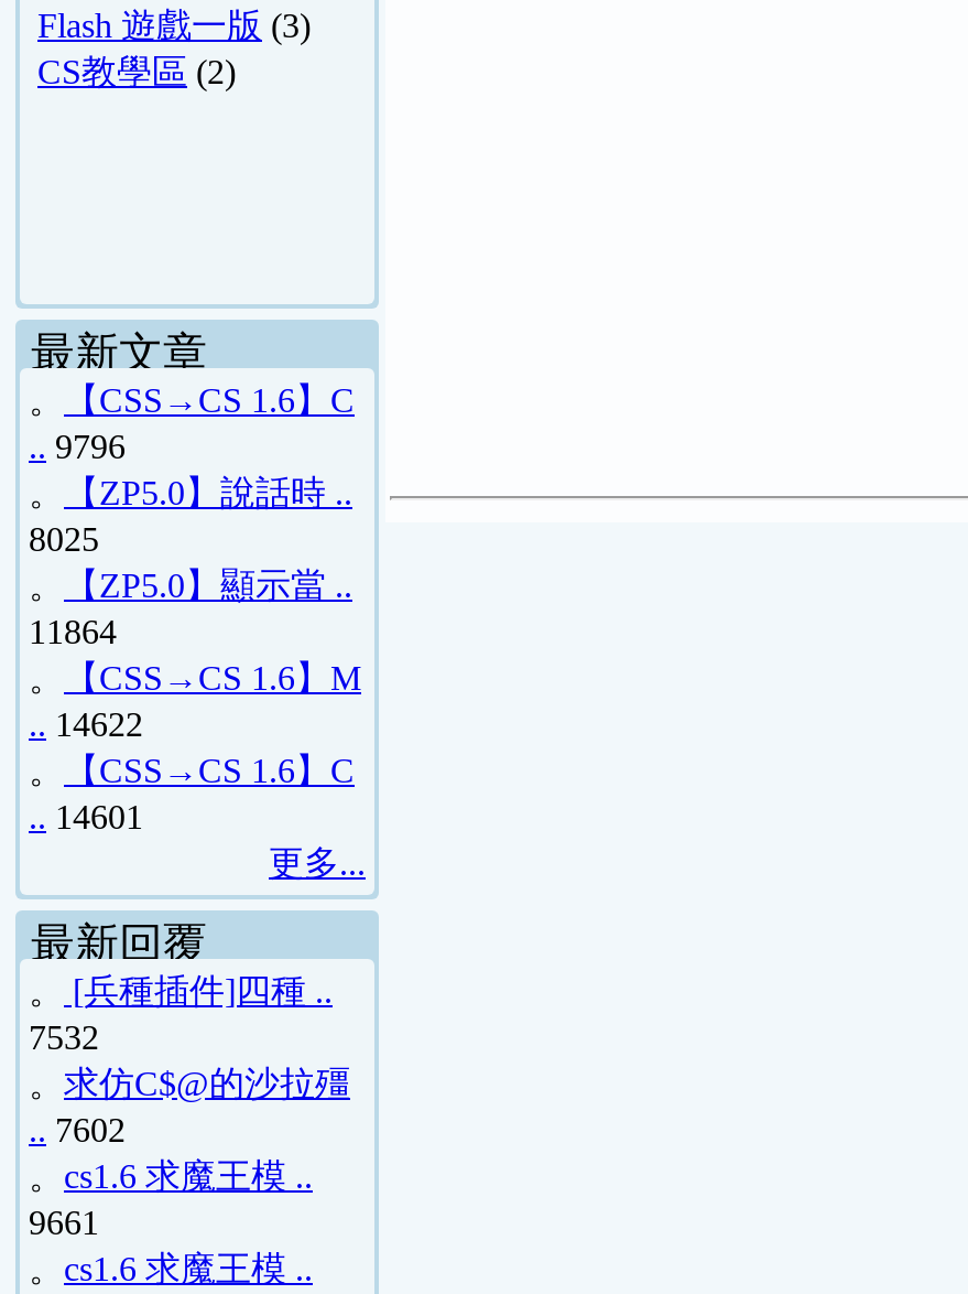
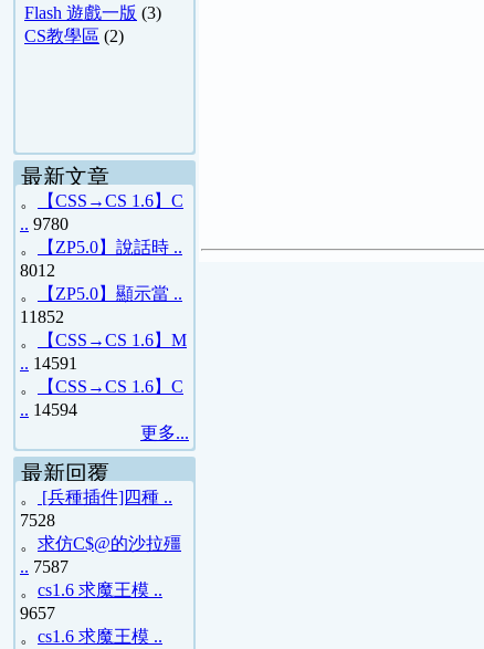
[29,428,126,465] .. 9796 -> [20,214,69,233] .. 9780
[29,520,99,558] 8025 -> [20,261,55,280] 8012
[29,613,117,650] 11864 -> [20,307,64,326] 11852
[29,705,143,743] .. 14622 -> [20,354,77,373] .. 14591
[29,798,143,835] .. 14601 -> [20,400,77,419] .. 14594
[29,1018,99,1056] 7532 -> [20,511,55,530] 7528
[29,1111,126,1149] .. 7602 -> [20,557,69,576] .. 7587
[29,1204,99,1241] 9661 -> [20,604,55,622] 9657

